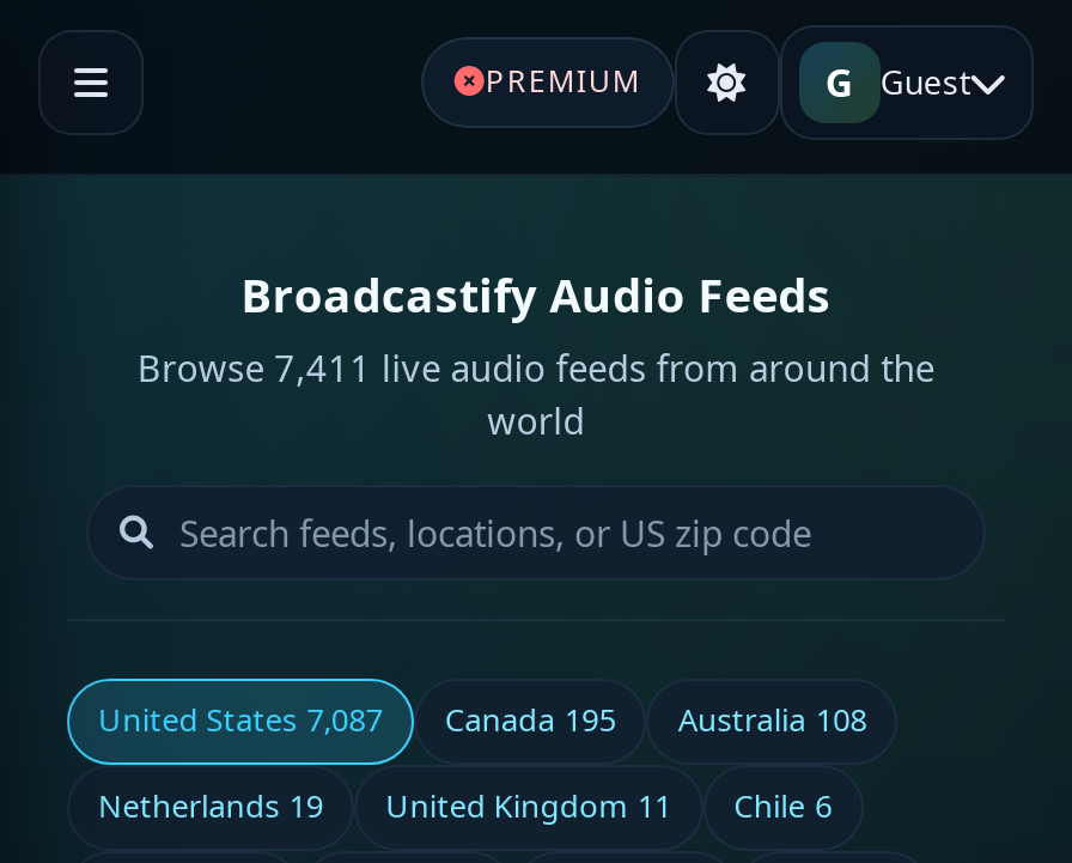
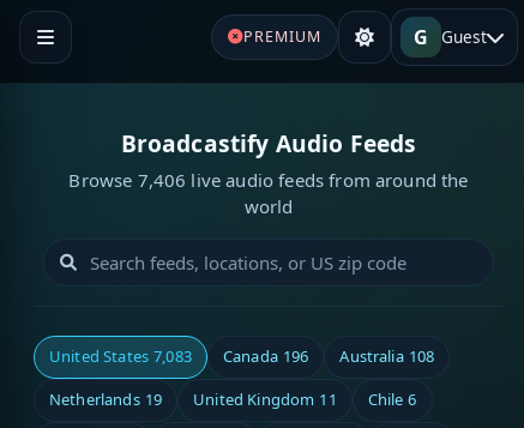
[137,344,935,391] Browse 7,411 live audio feeds from around the -> [69,168,468,192] Browse 7,406 live audio feeds from around the
[98,699,383,742] United States 7,087 -> [49,346,192,367] United States 7,083
[445,699,616,742] Canada 195 -> [223,346,309,367] Canada 196

